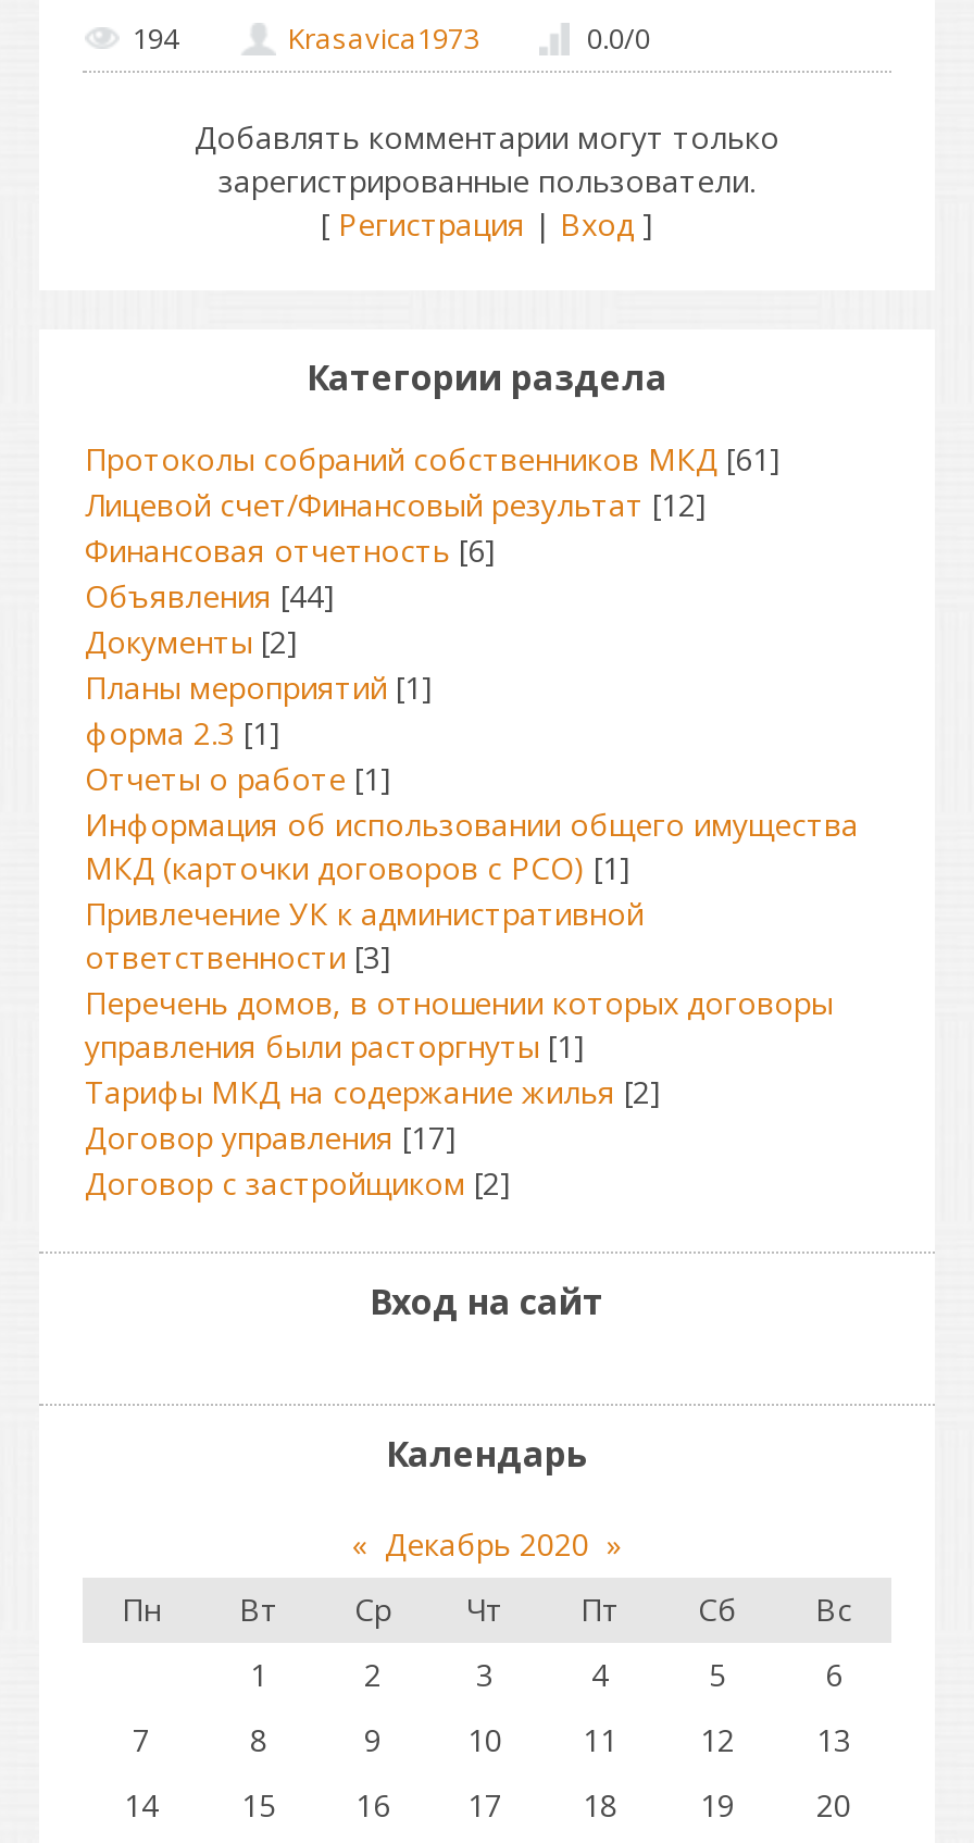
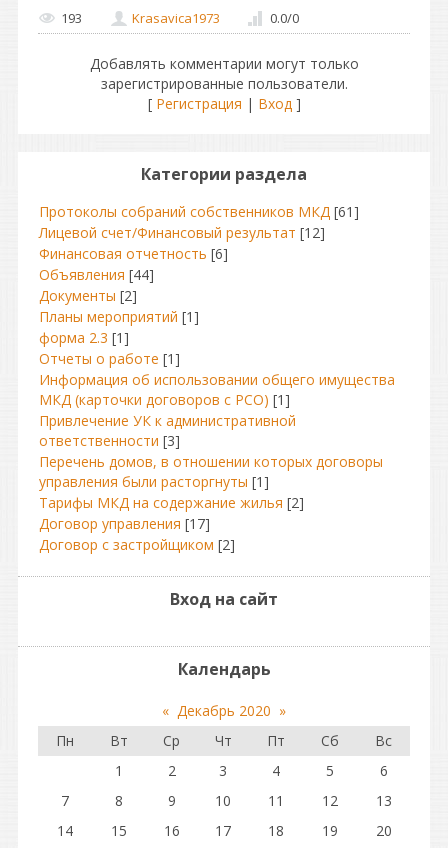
[133,17,178,57] 194 -> [61,8,82,26] 193

